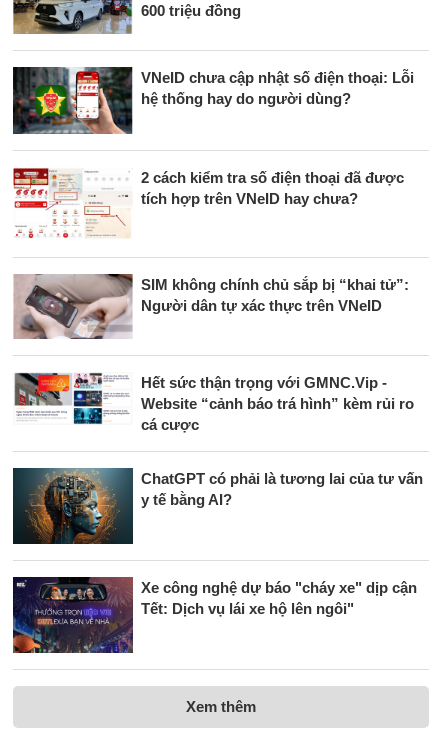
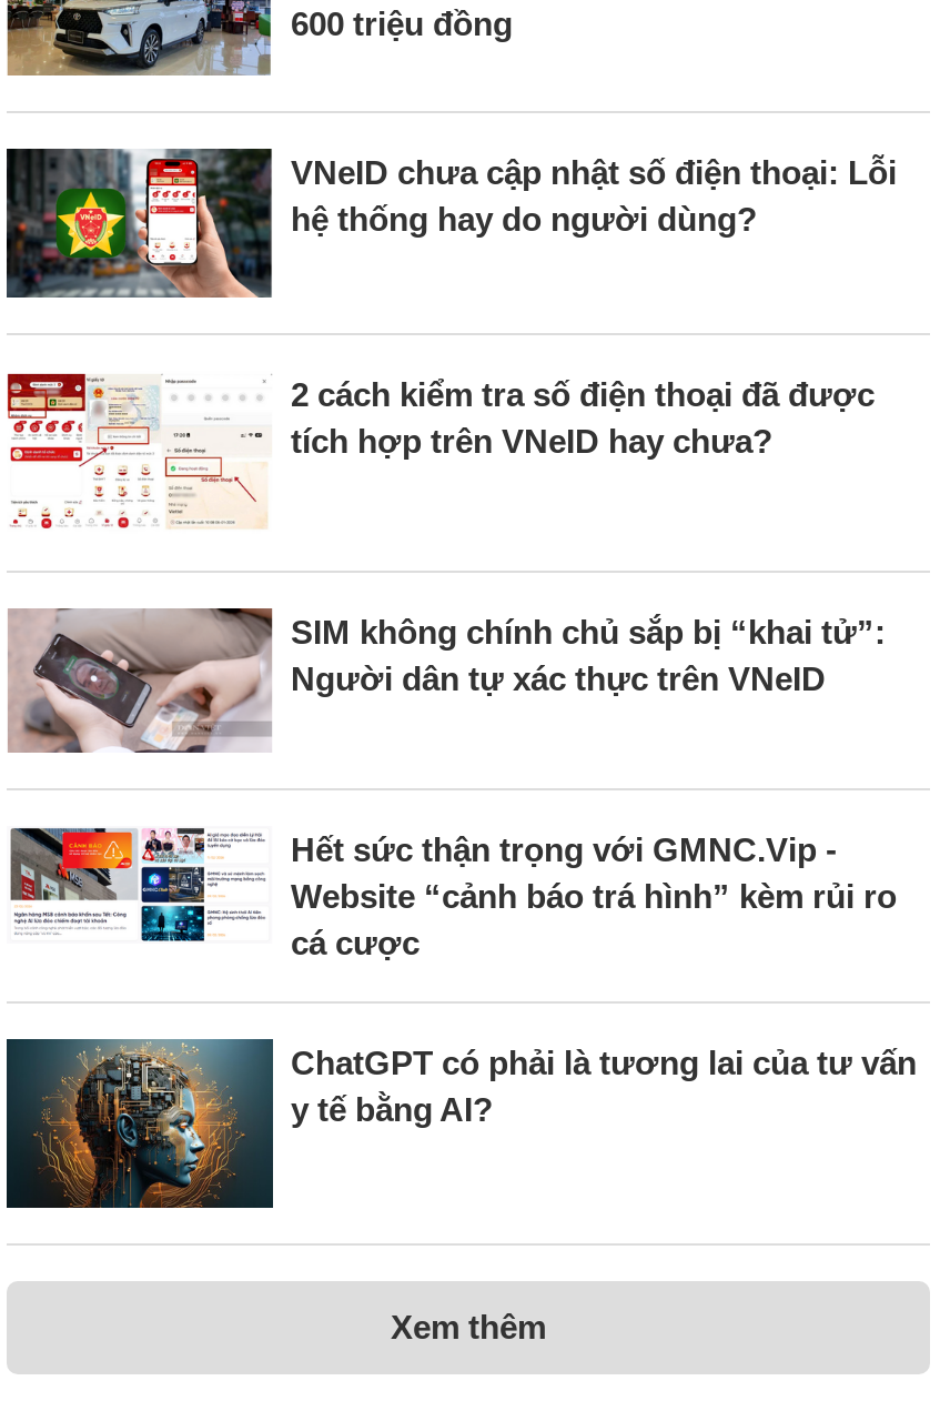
[12,576,417,654] [image] | Xe công nghệ dự báo "cháy xe" dịp cận | Tết: Dịch vụ lái xe hộ lên ngôi" -> none

